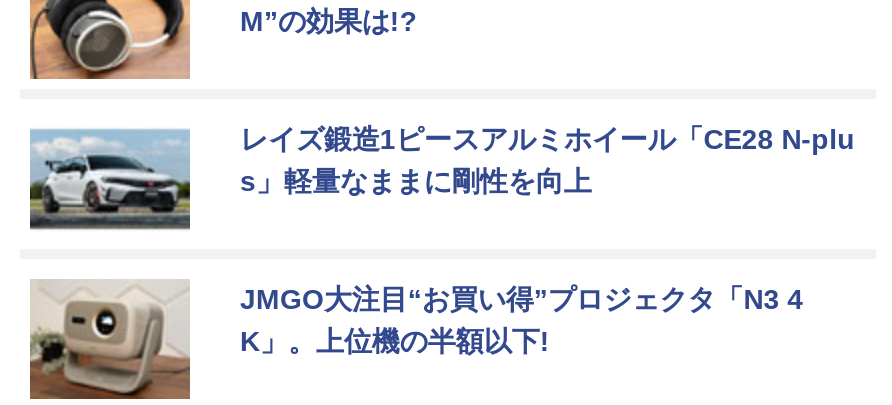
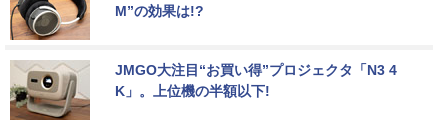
[30,122,855,240] [image] | レイズ鍛造1ピースアルミホイール「CE28 N-plu | s」軽量なままに剛性を向上 -> none

